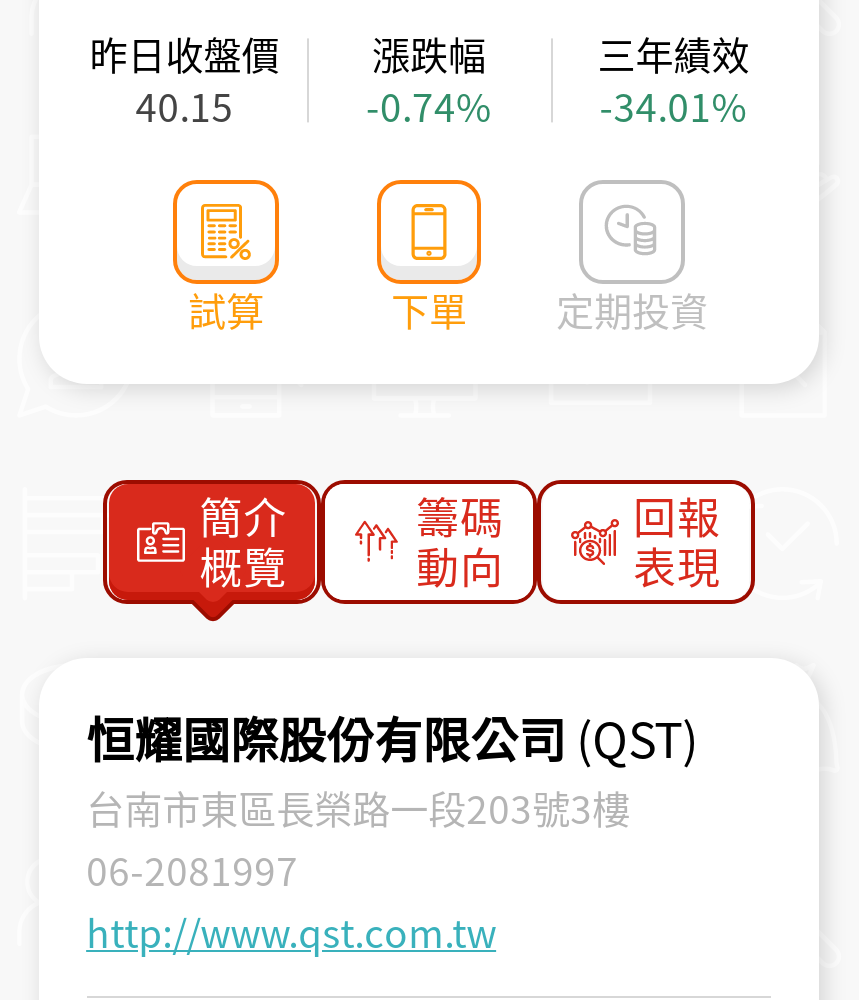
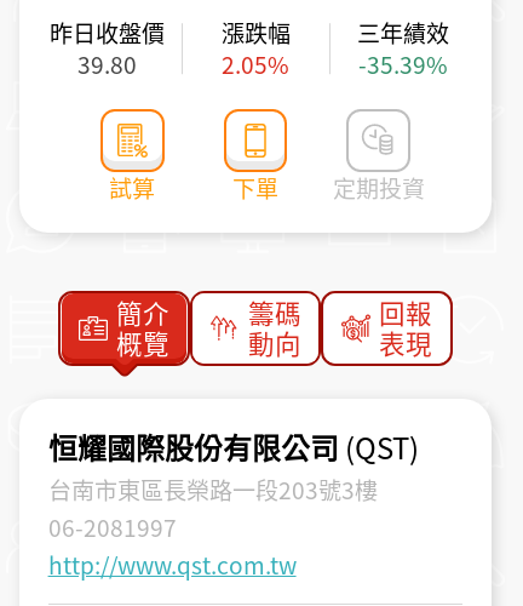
[135,78,233,134] 40.15 -> [78,47,137,81] 39.80
[366,78,492,134] -0.74% -> [222,47,289,81] 2.05%
[600,78,748,134] -34.01% -> [359,47,448,81] -35.39%

